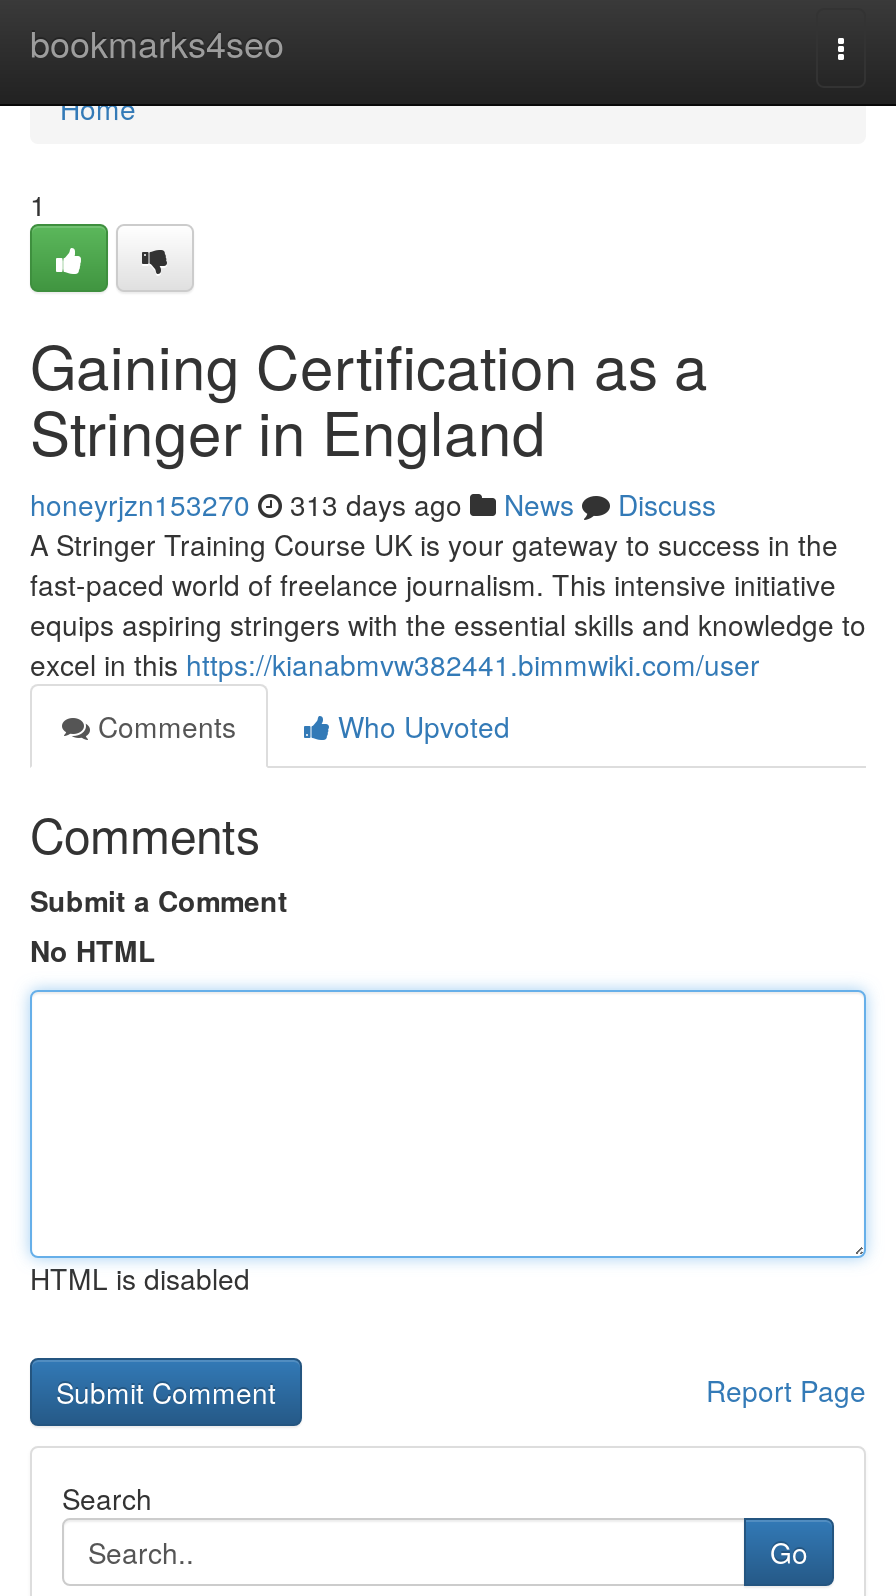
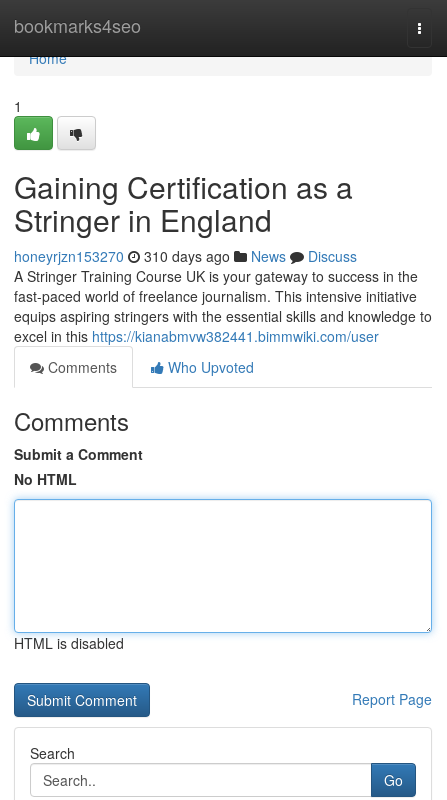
[30,484,716,524] honeyrjzn153270 313 days ago News Discuss -> [14,246,357,266] honeyrjzn153270 310 days ago News Discuss

